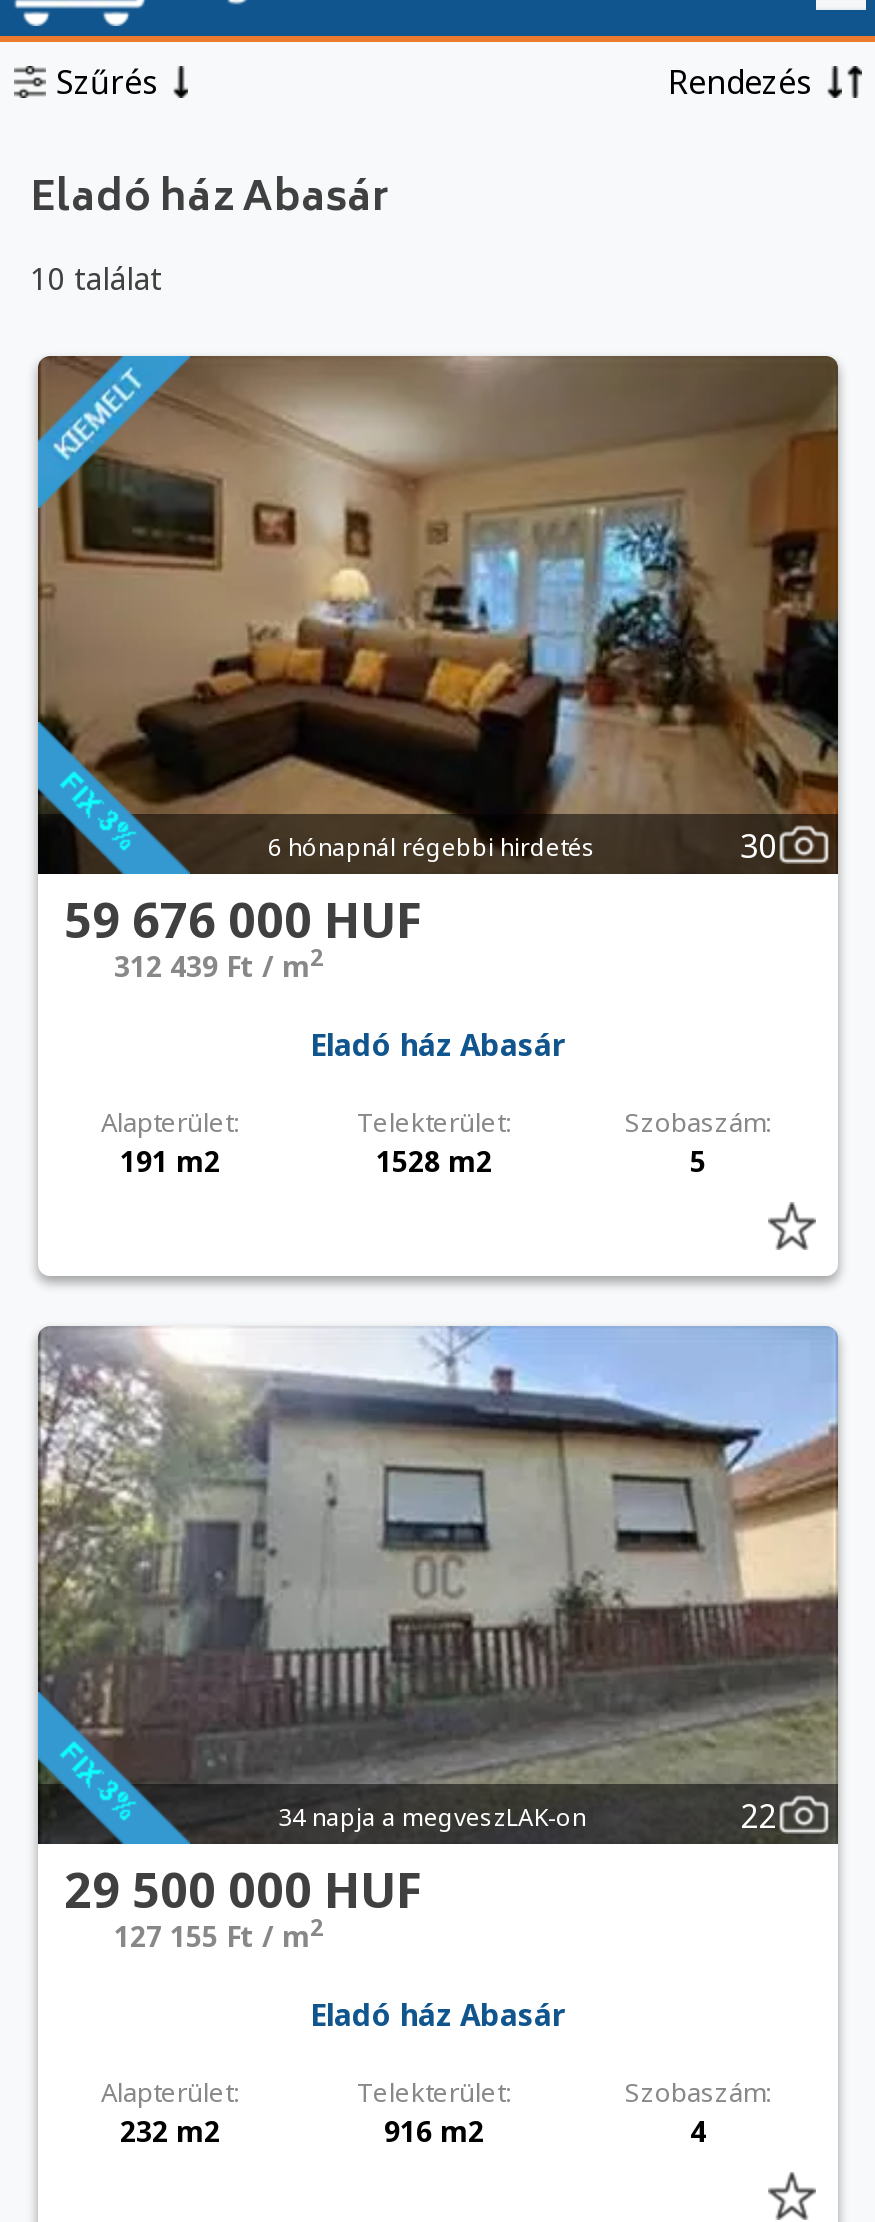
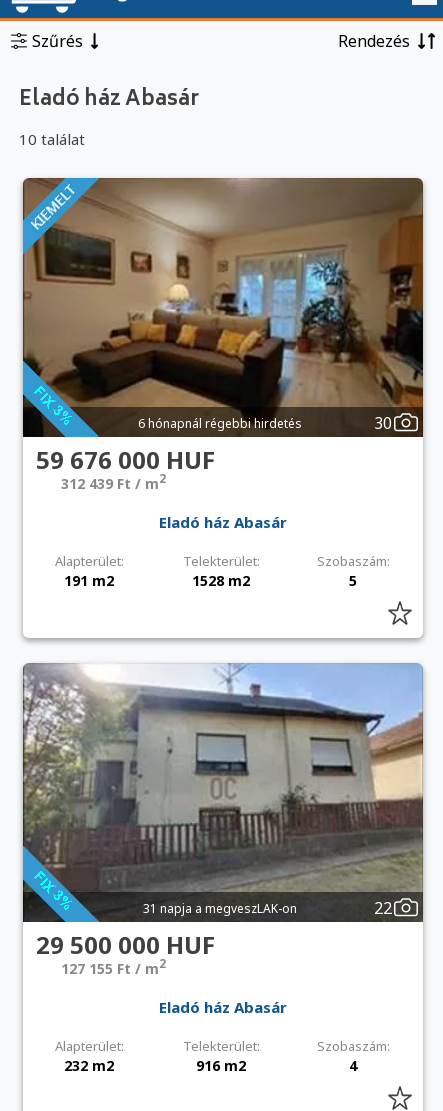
[278,1800,586,1834] 34 napja a megveszLAK-on -> [143,900,297,917] 31 napja a megveszLAK-on

